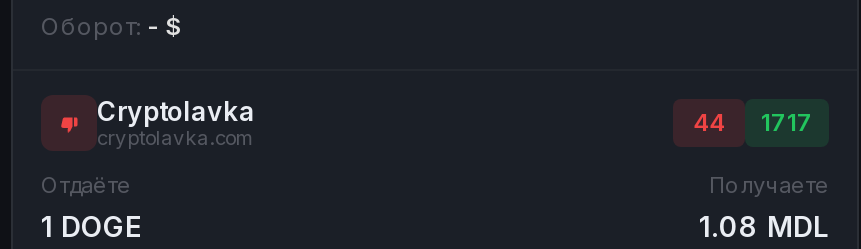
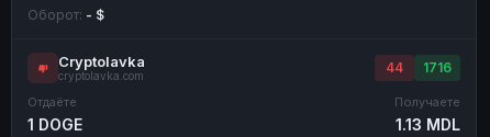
[693,106,813,136] 44 1717 -> [386,59,452,75] 44 1716
[699,208,829,242] 1.08 MDL -> [396,115,460,133] 1.13 MDL

